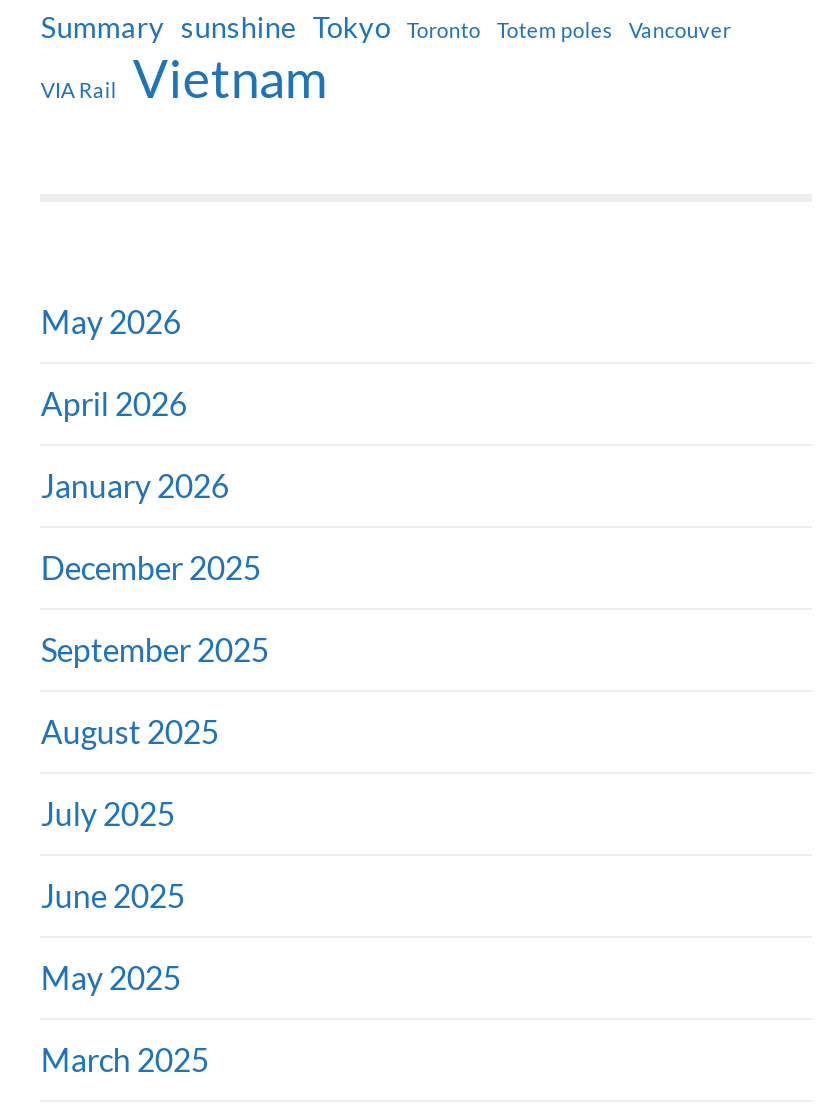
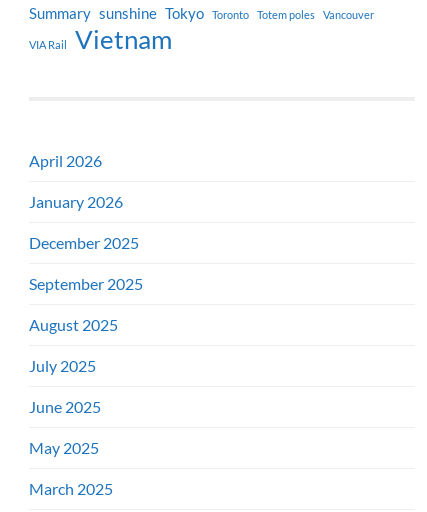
[41,301,181,339] May 2026 -> none

